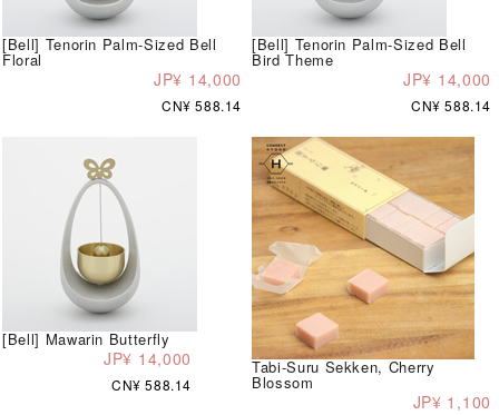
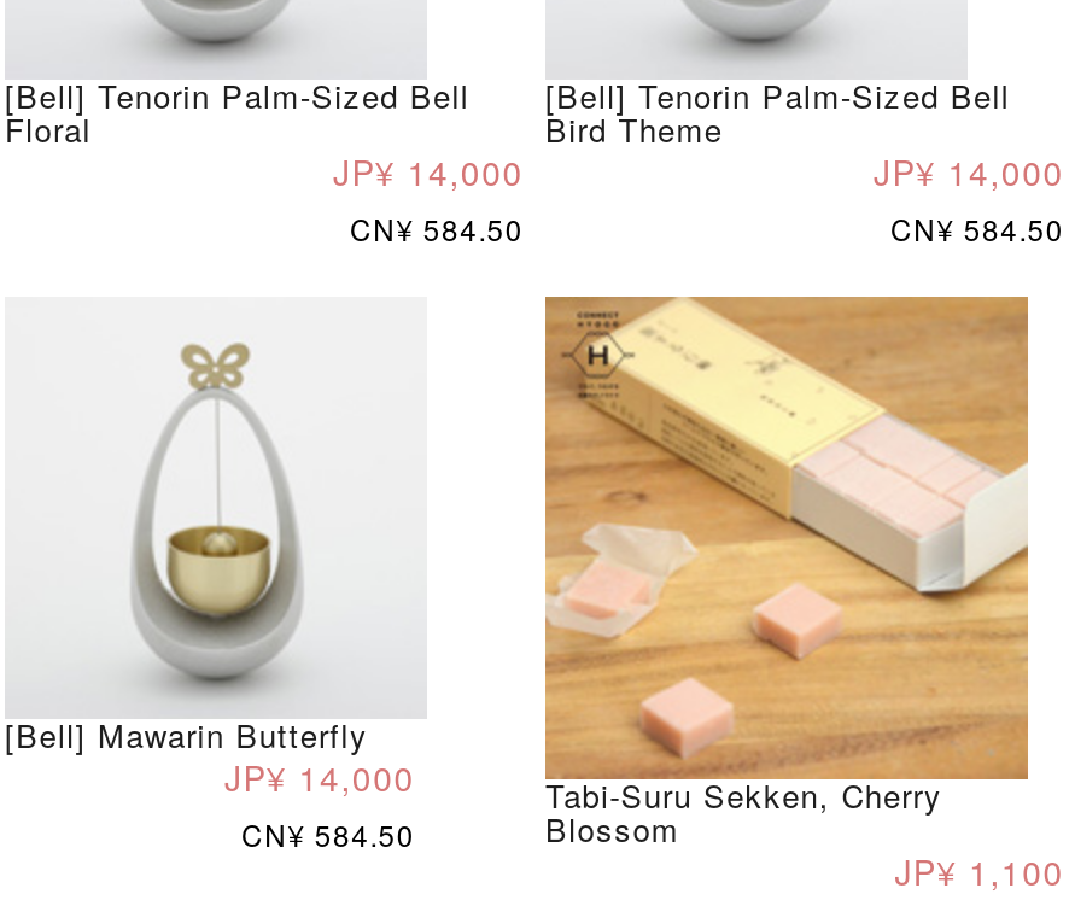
[162,95,242,114] CN¥ 588.14 -> [350,207,524,248] CN¥ 584.50
[411,95,491,114] CN¥ 588.14 -> [890,207,1064,248] CN¥ 584.50
[111,375,192,394] CN¥ 588.14 -> [241,812,415,853] CN¥ 584.50

